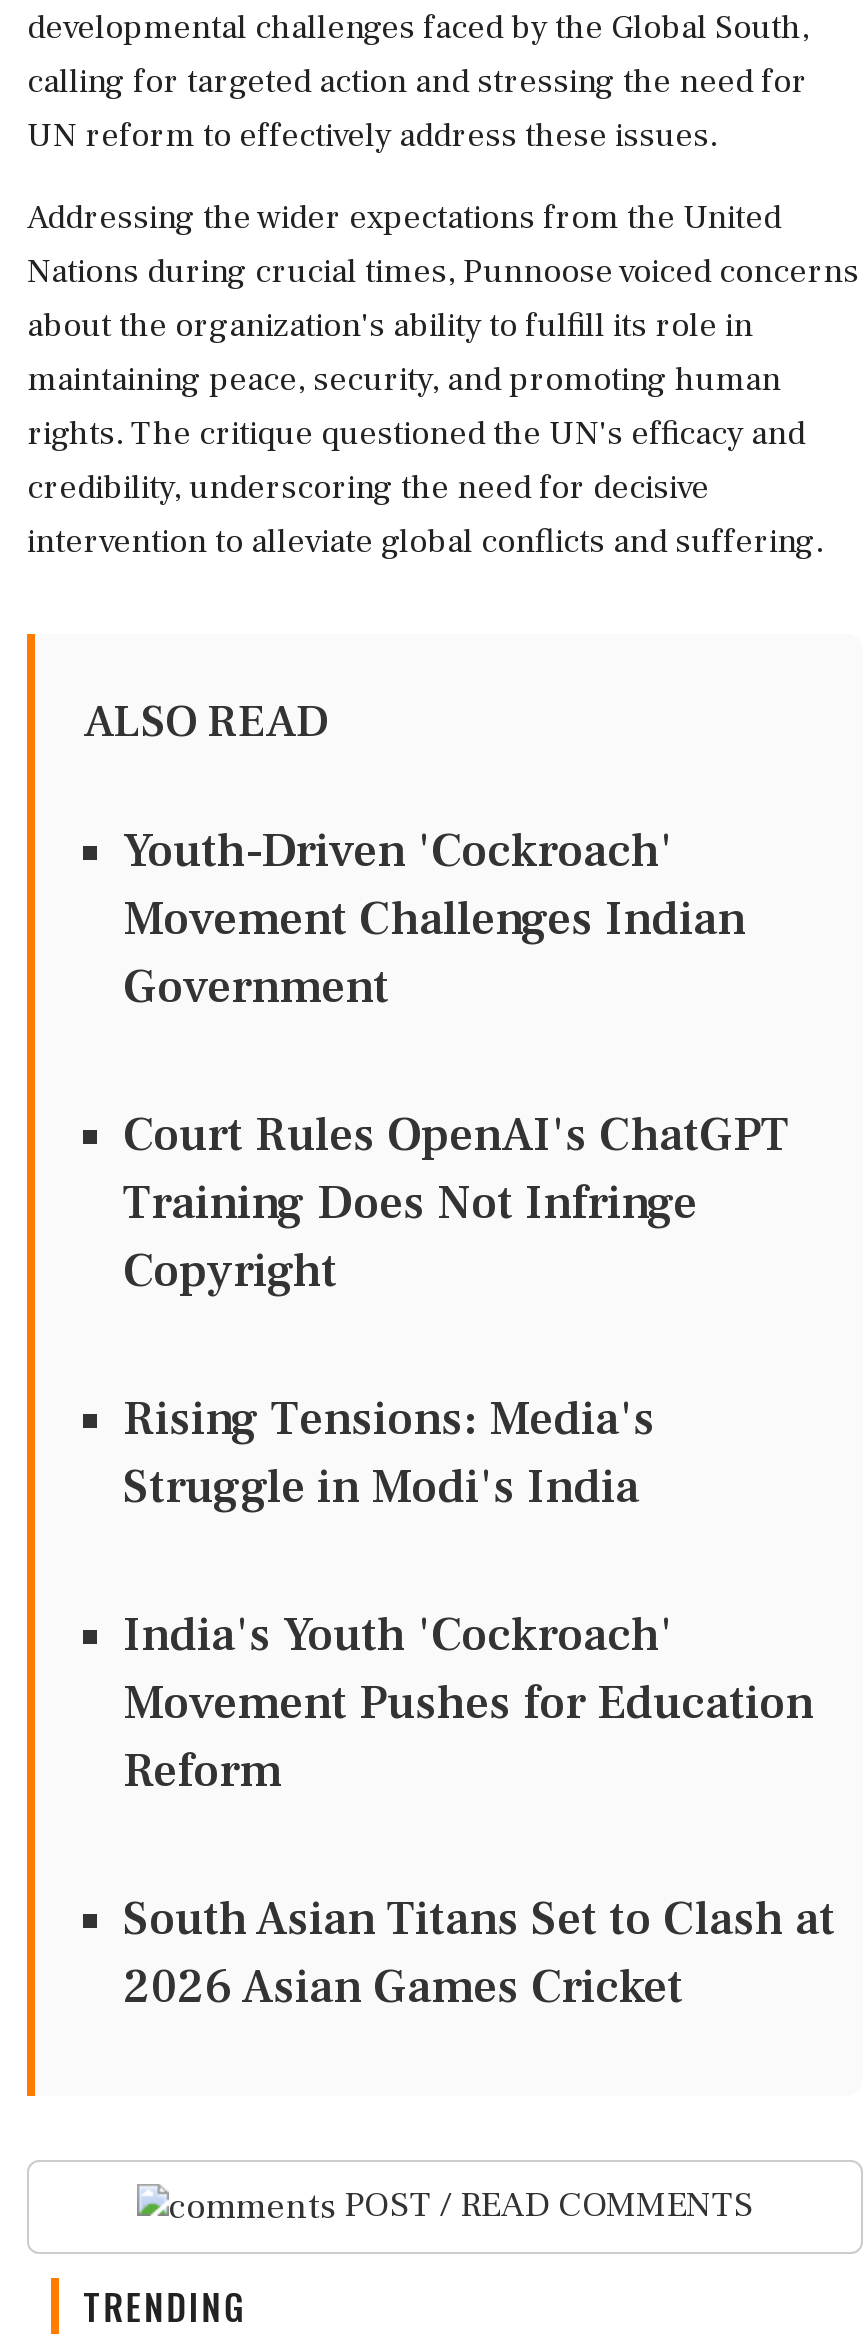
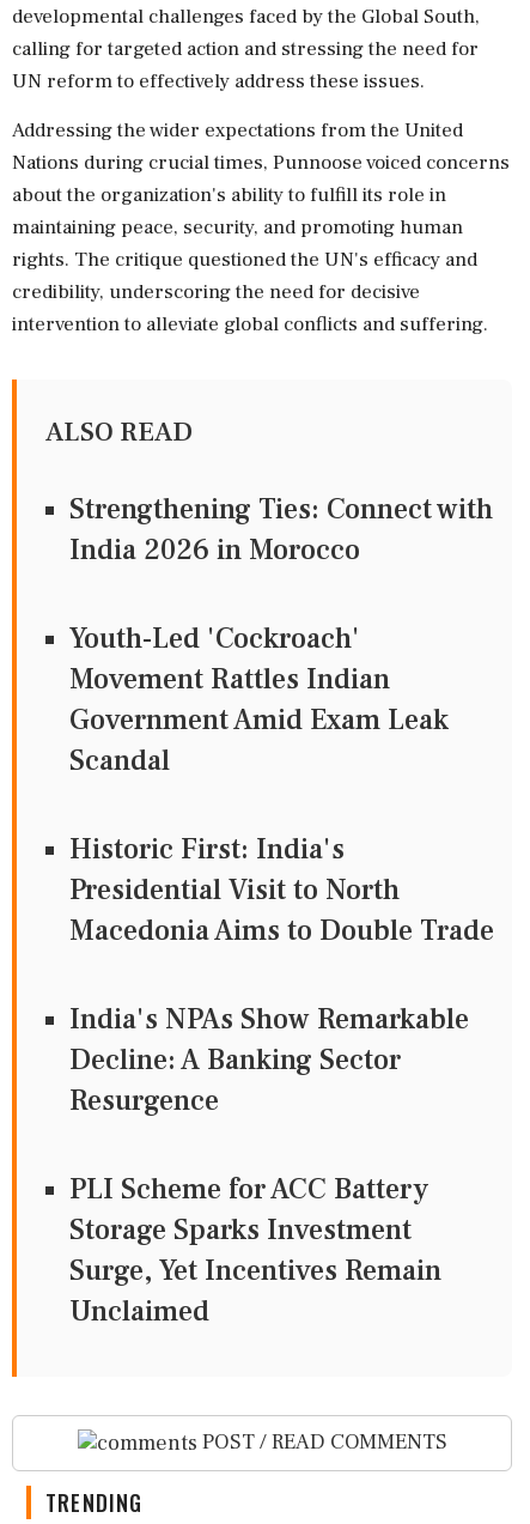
[123,820,745,1018] Youth-Driven 'Cockroach' | Movement Challenges Indian | Government -> [69,491,493,569] Strengthening Ties: Connect with | India 2026 in Morocco
[123,1104,791,1302] Court Rules OpenAI's ChatGPT | Training Does Not Infringe | Copyright -> [69,620,449,779] Youth-Led 'Cockroach' | Movement Rattles Indian | Government Amid Exam Leak | Scandal
[123,1388,655,1518] Rising Tensions: Media's | Struggle in Modi's India -> [69,831,494,949] Historic First: India's | Presidential Visit to North | Macedonia Aims to Double Trade
[123,1604,813,1802] India's Youth 'Cockroach' | Movement Pushes for Education | Reform -> [69,1001,469,1119] India's NPAs Show Remarkable | Decline: A Banking Sector | Resurgence
[123,1888,835,2018] South Asian Titans Set to Clash at | 2026 Asian Games Cricket -> [69,1171,441,1330] PLI Scheme for ACC Battery | Storage Sparks Investment | Surge, Yet Incentives Remain | Unclaimed

